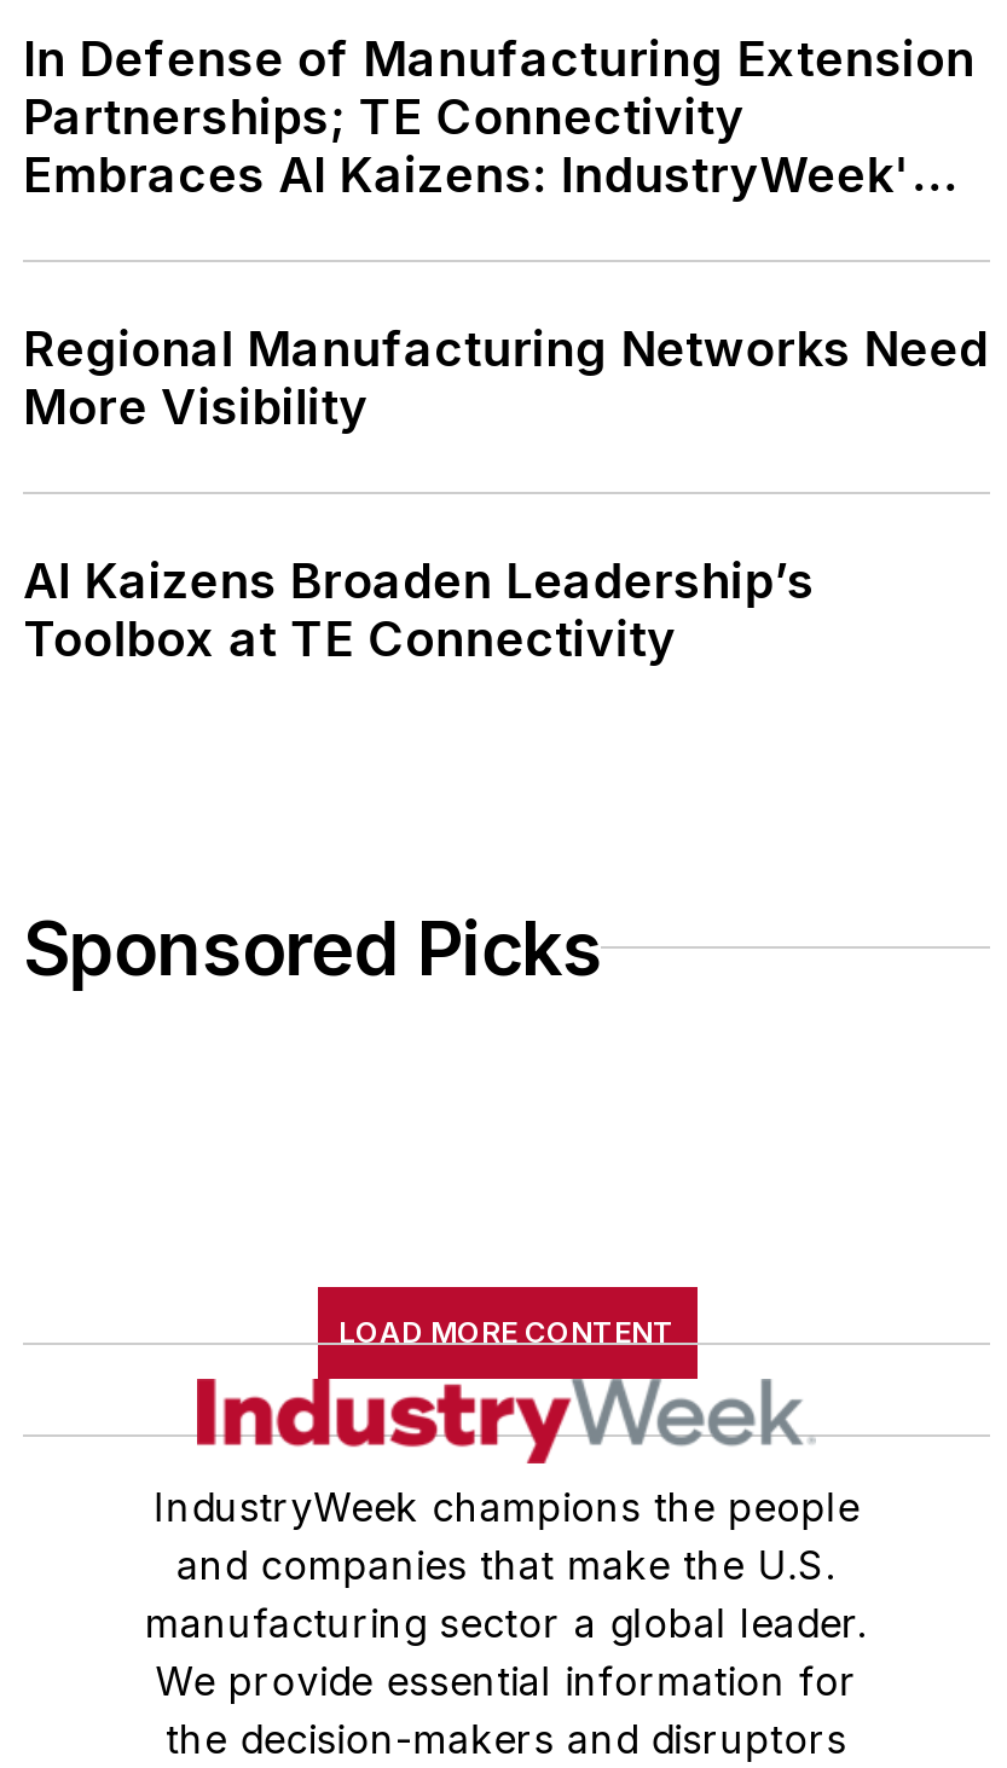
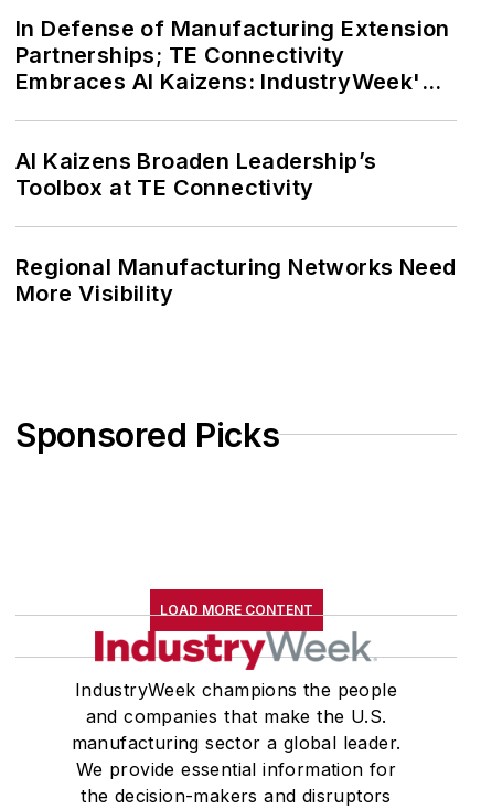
moved [23,320,989,436] -> [15,254,456,306]: Regional Manufacturing Networks Need | More Visibility
moved [23,552,815,668] -> [15,148,377,201]: AI Kaizens Broaden Leadership’s | Toolbox at TE Connectivity

